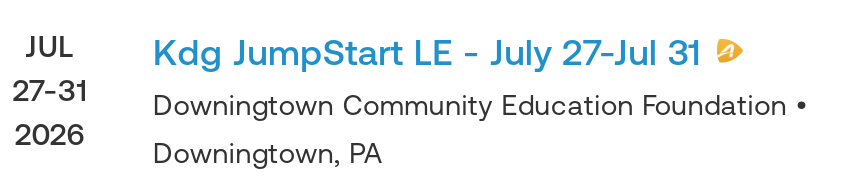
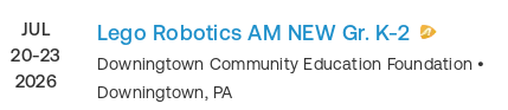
[153,31,701,73] Kdg JumpStart LE - July 27-Jul 31 -> [97,20,411,45] Lego Robotics AM NEW Gr. K-2
[13,72,87,106] 27-31 -> [11,44,61,64] 20-23

